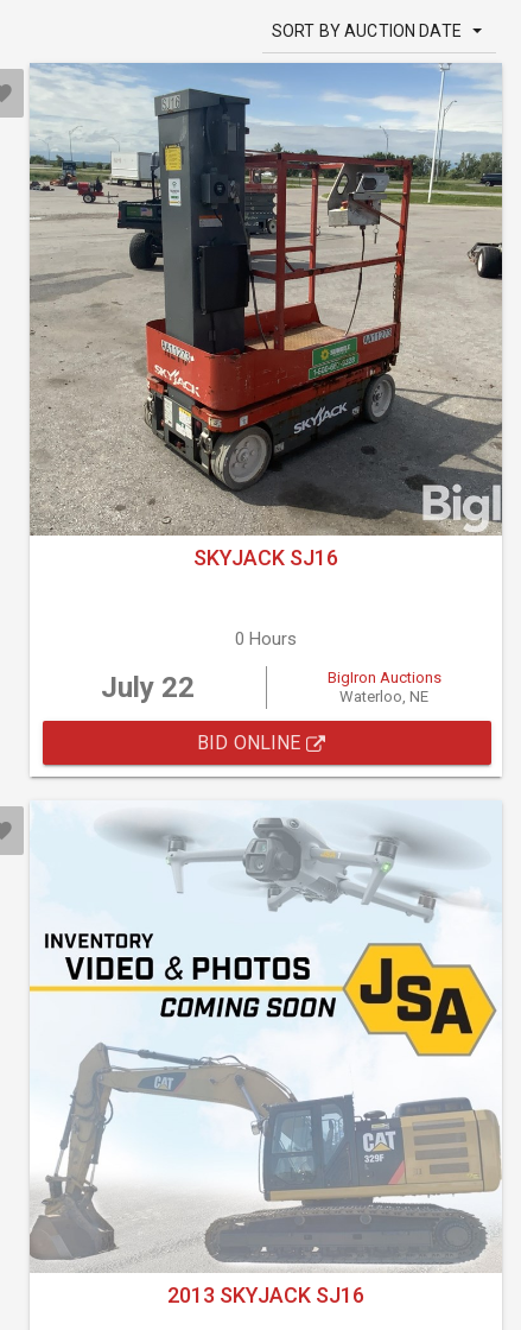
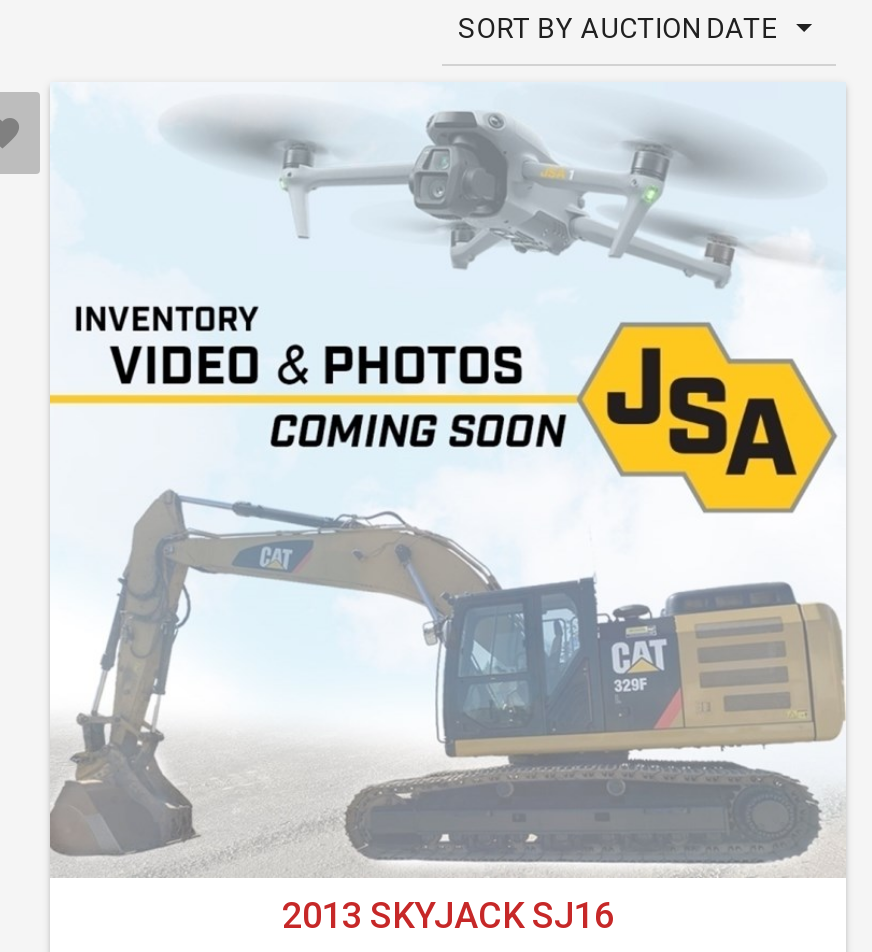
[28,62,503,754] [image] | SKYJACK SJ16 | 0 Hours | July 22 | BigIron Auctions | Waterloo, NE | BID ONLINE -> none

